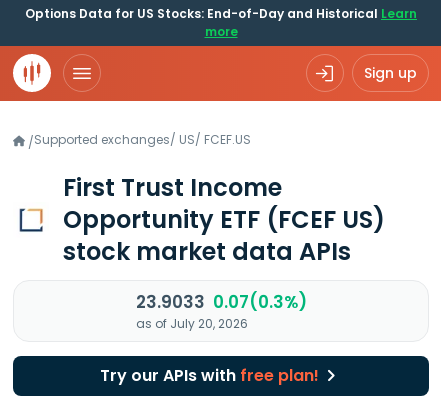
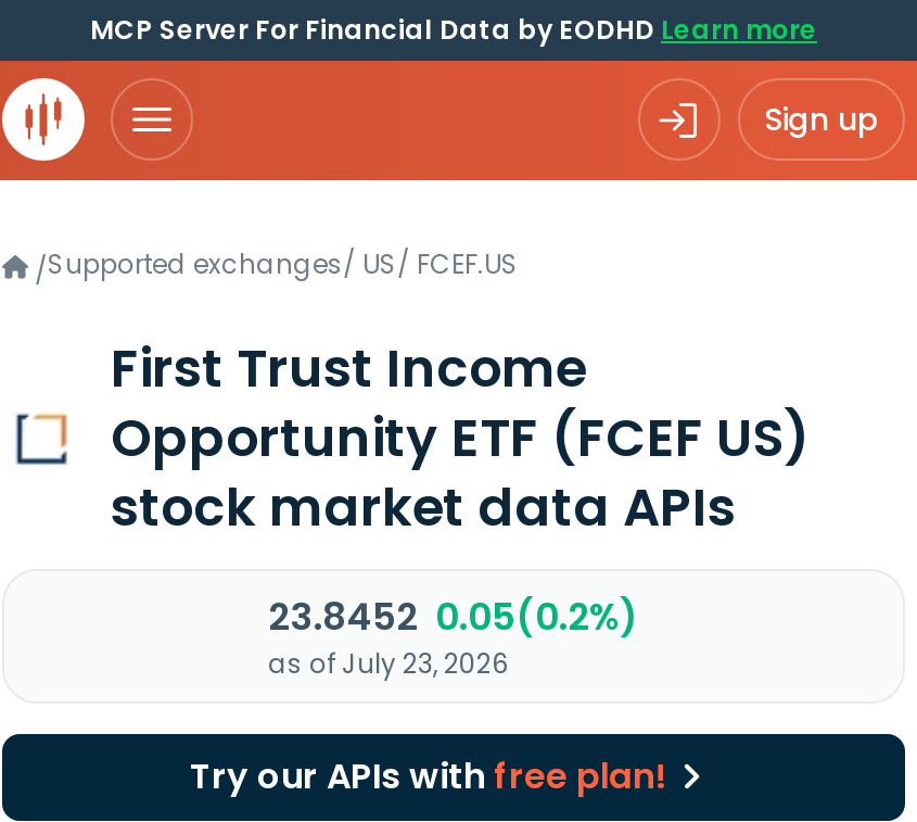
[25,5,417,40] Options Data for US Stocks: End-of-Day and Historical Learn | more -> [90,11,817,48] MCP Server For Financial Data by EODHD Learn more
[135,290,306,314] 23.9033 0.07(0.3%) -> [268,591,639,643] 23.8452 0.05(0.2%)
[135,315,247,332] as of July 20, 2026 -> [268,645,509,682] as of July 23, 2026

